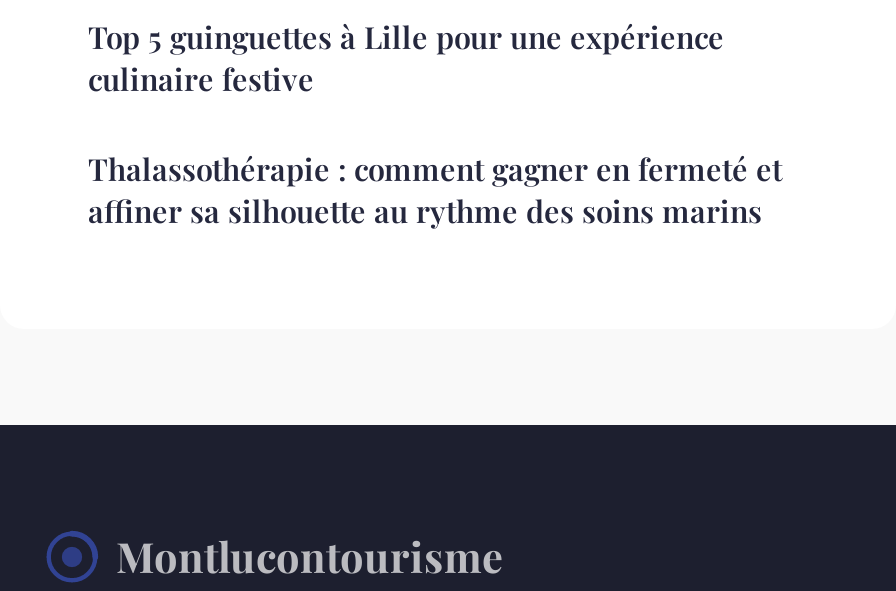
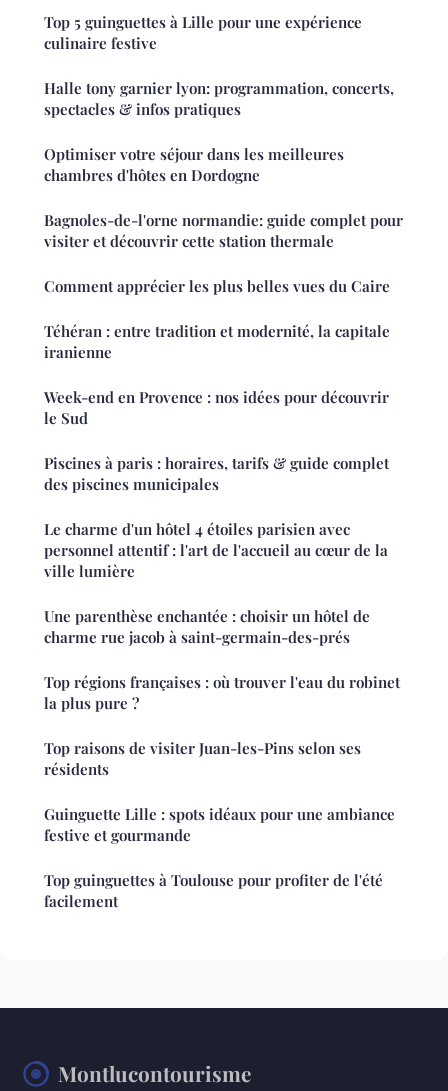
[88,150,782,232] Thalassothérapie : comment gagner en fermeté et | affiner sa silhouette au rythme des soins marins -> [44,78,403,911] Halle tony garnier lyon: programmation, concerts, | spectacles & infos pratiques | Optimiser votre séjour dans les meilleures | chambres d'hôtes en Dordogne | Bagnoles-de-l'orne normandie: guide complet pour | visiter et découvrir cette station thermale | Comment apprécier les plus belles vues du Caire | Téhéran : entre tradition et modernité, la capitale | iranienne | Week-end en Provence : nos idées pour découvrir | le Sud | Piscines à paris : horaires, tarifs & guide complet | des piscines municipales | Le charme d'un hôtel 4 étoiles parisien avec | personnel attentif : l'art de l'accueil au cœur de la | ville lumière | Une parenthèse enchantée : choisir un hôtel de | charme rue jacob à saint-germain-des-prés | Top régions françaises : où trouver l'eau du robinet | la plus pure ? | Top raisons de visiter Juan-les-Pins selon ses | résidents | Guinguette Lille : spots idéaux pour une ambiance | festive et gourmande | Top guinguettes à Toulouse pour profiter de l'été | facilement

